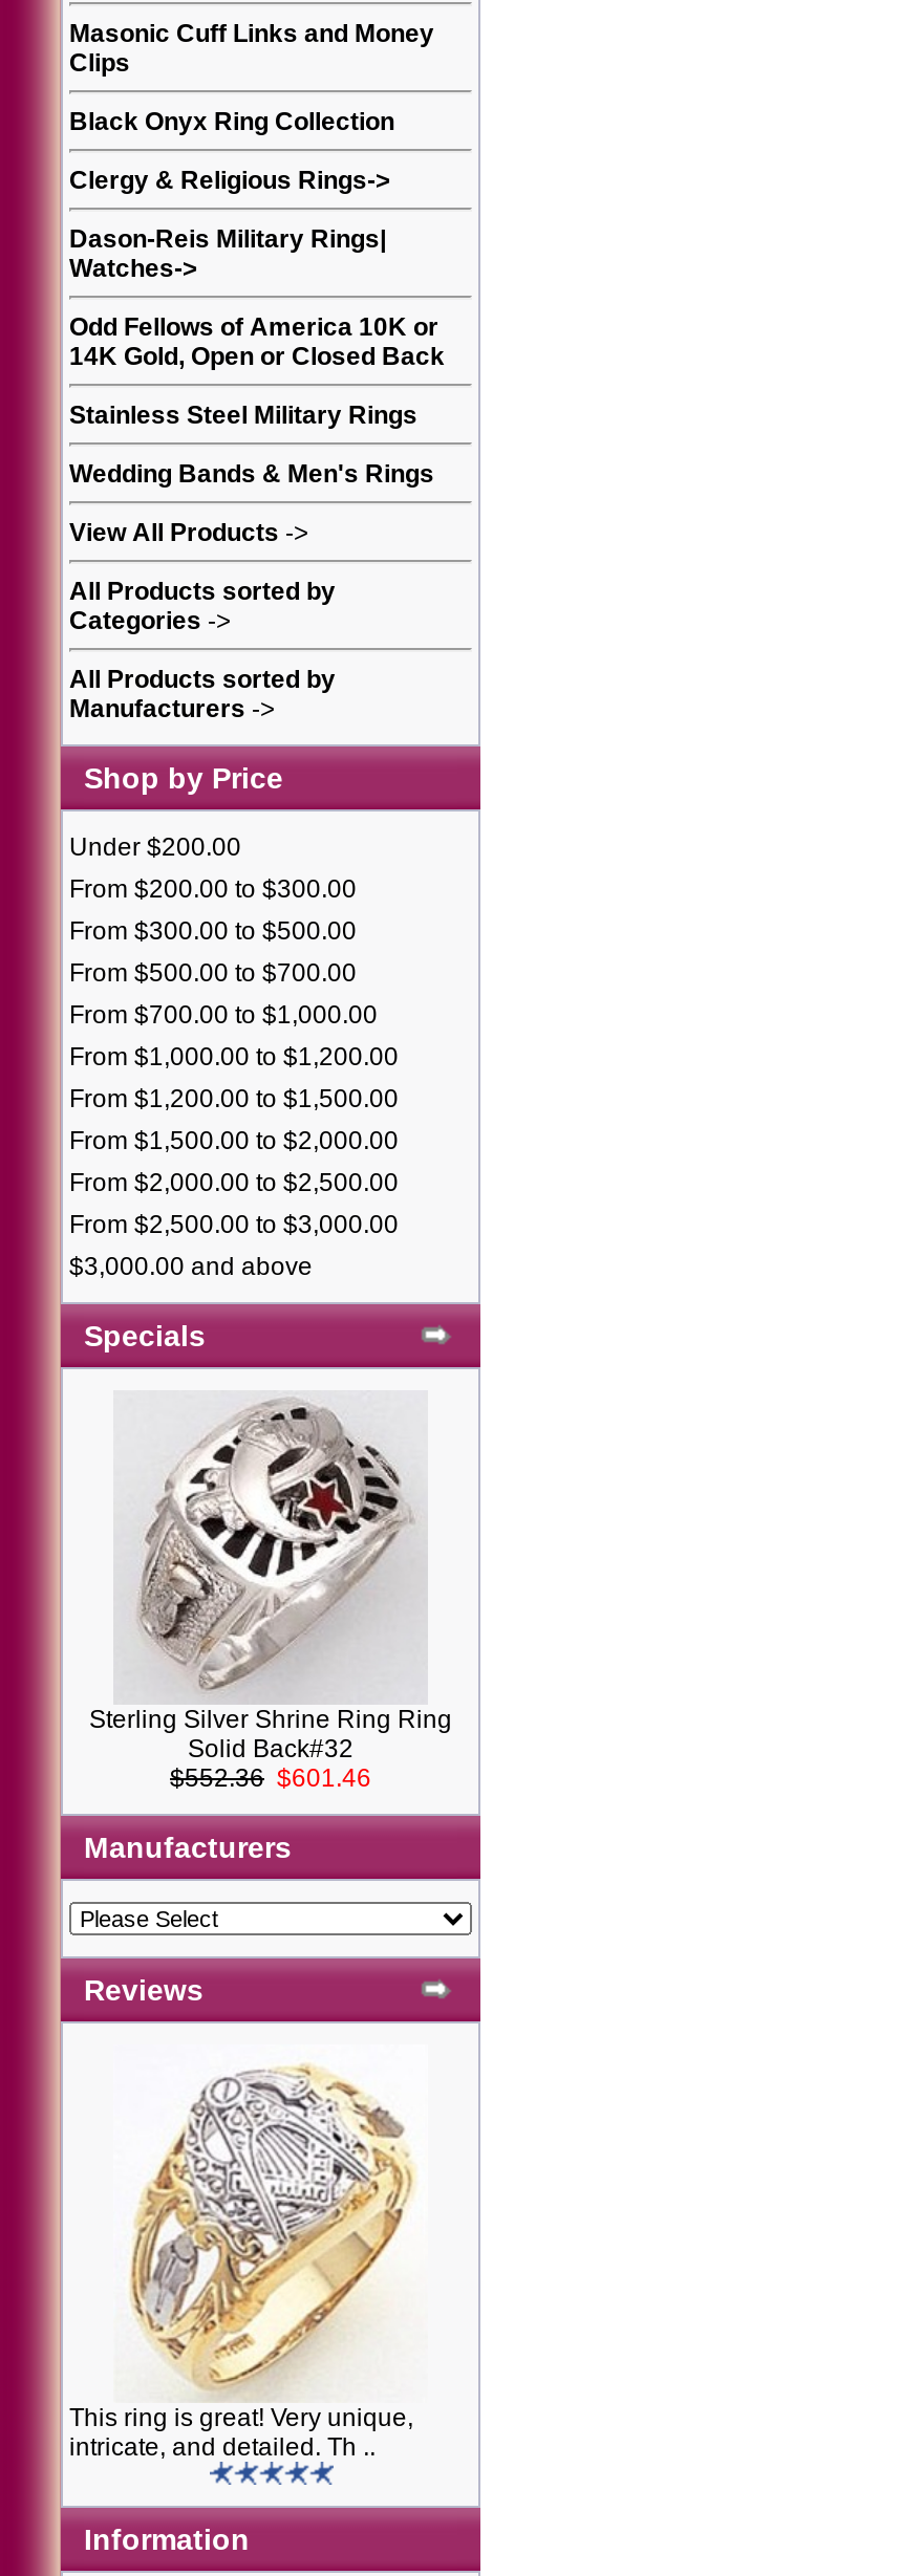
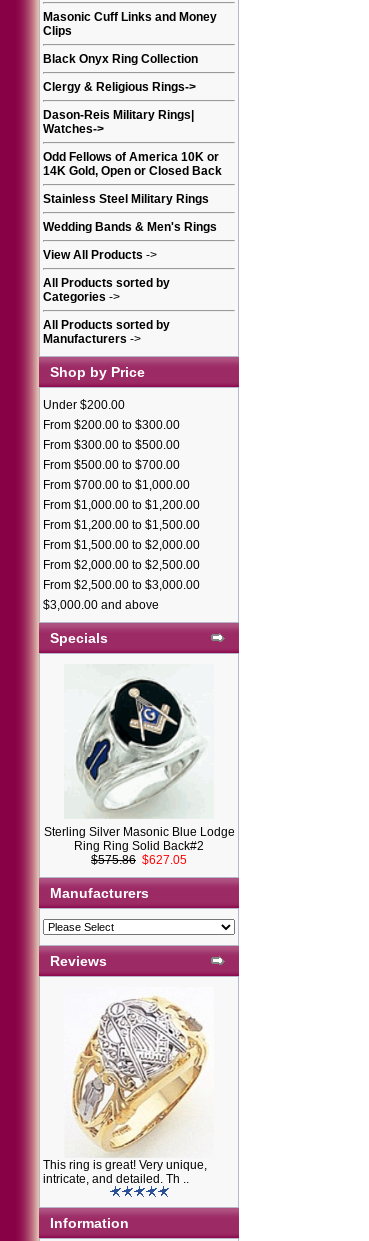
[89,1401,452,1793] [image] | Sterling Silver Shrine Ring Ring | Solid Back#32 | $552.36 $601.46 -> [43,680,234,867] [image] | Sterling Silver Masonic Blue Lodge | Ring Ring Solid Back#2 | $575.86 $627.05

